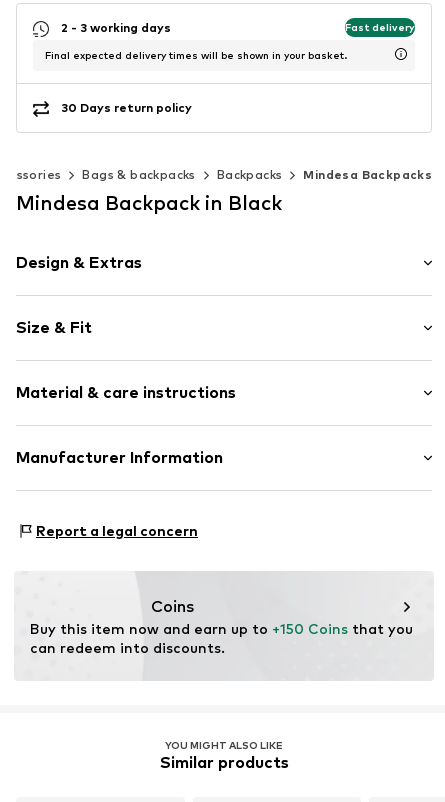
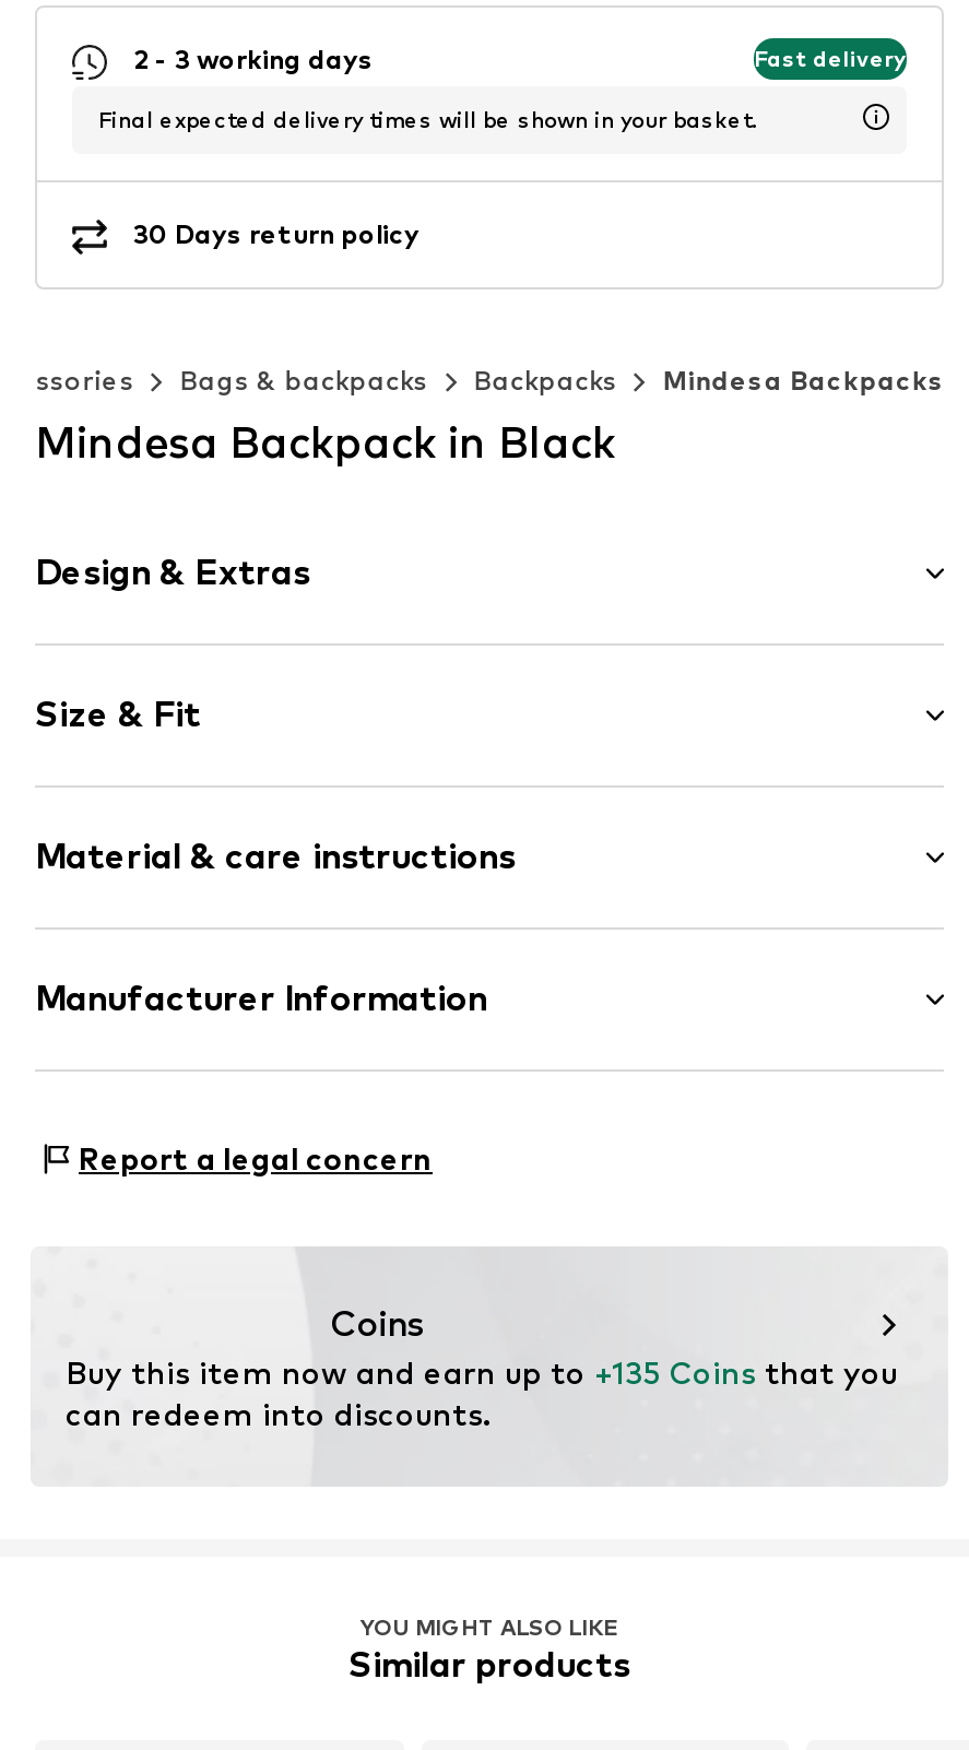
[30,620,413,637] Buy this item now and earn up to +150 Coins that you -> [66,1353,898,1391] Buy this item now and earn up to +135 Coins that you

